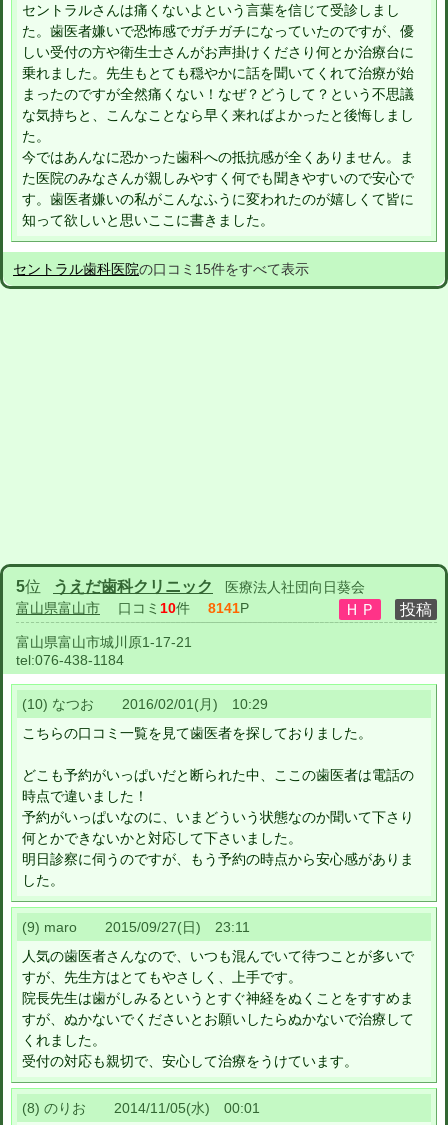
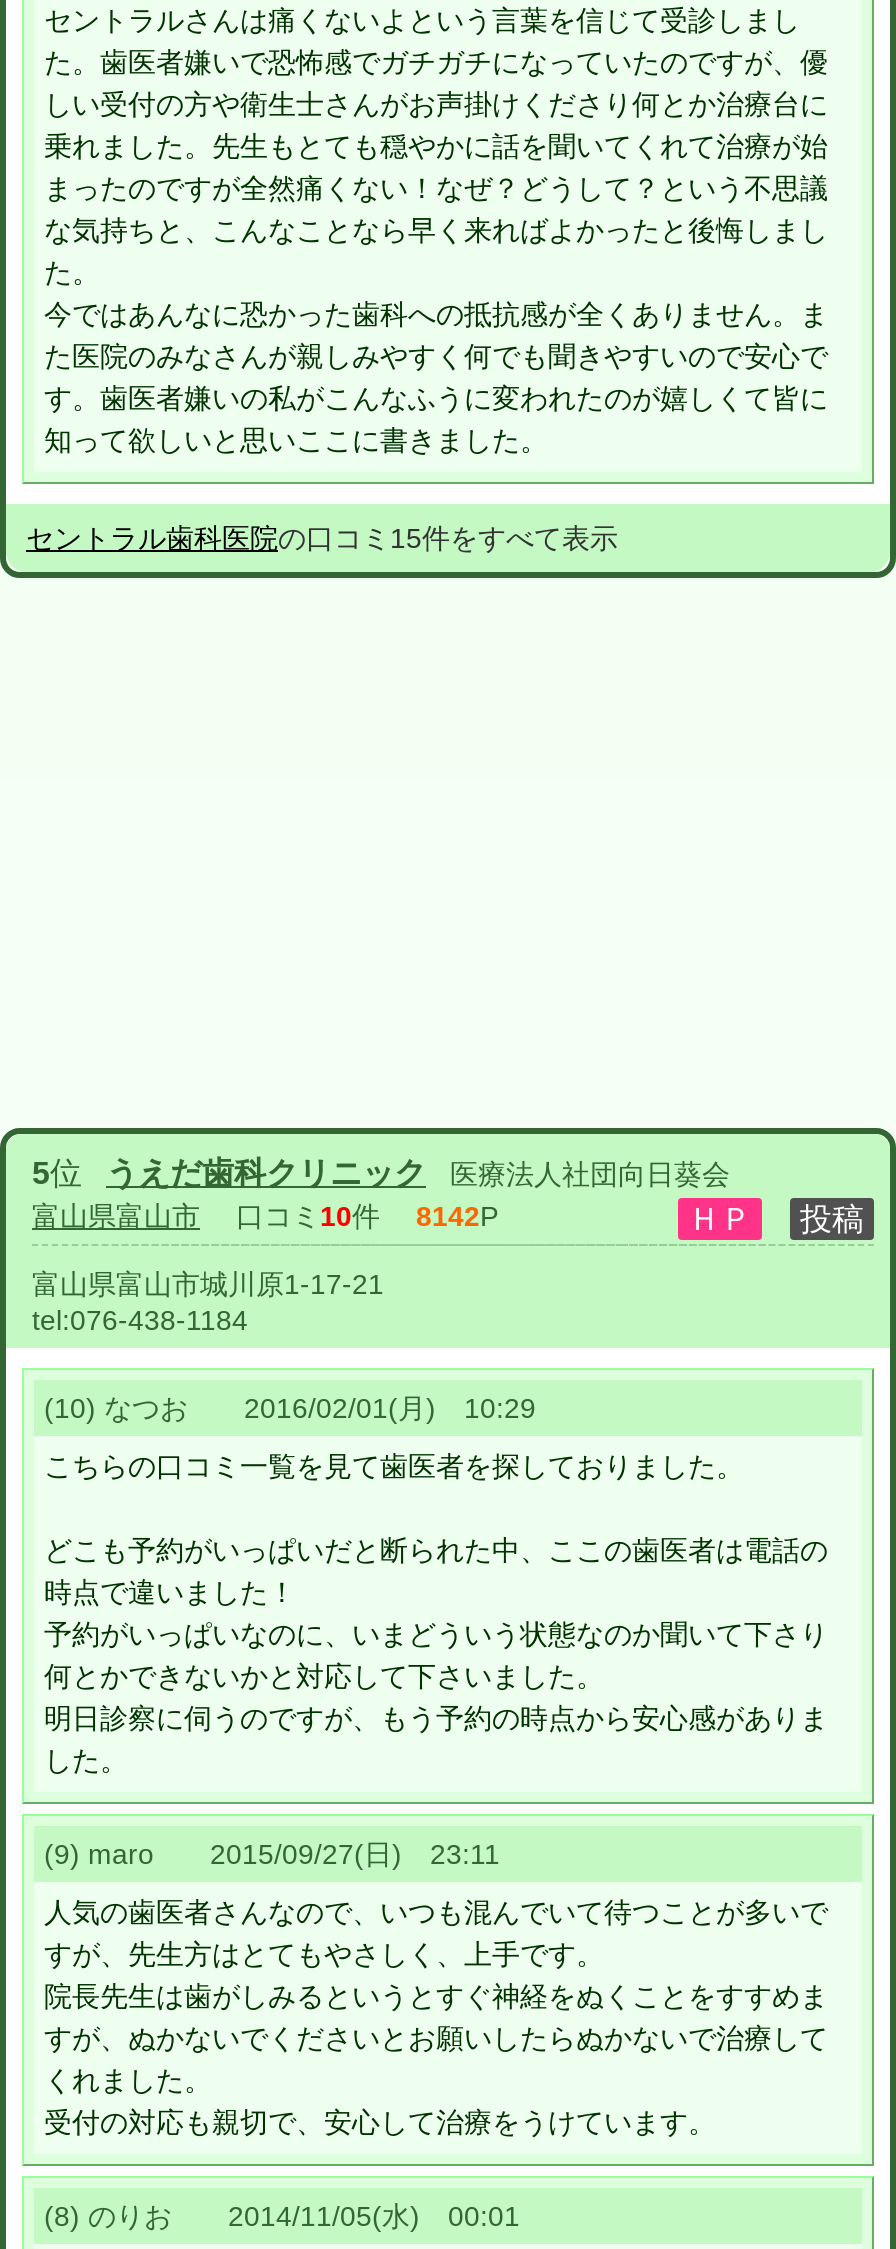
[16,600,249,616] 富山県富山市口コミ10件8141P -> [32,1201,498,1233] 富山県富山市口コミ10件8142P

